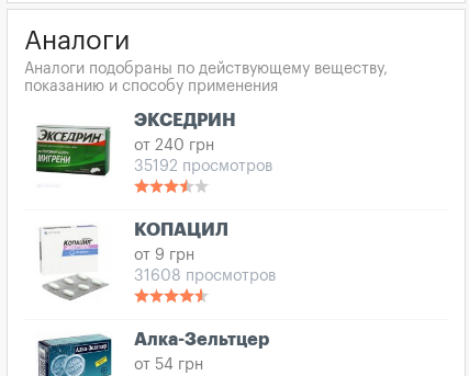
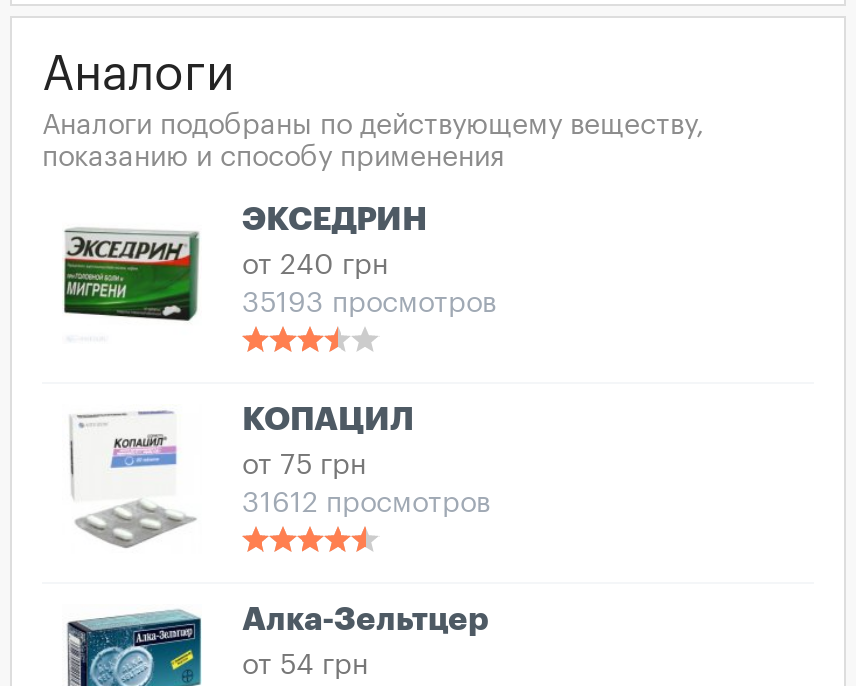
[134,159,272,174] 35192 просмотров -> [242,290,496,318] 35193 просмотров
[134,248,194,263] от 9 грн -> [242,452,366,480] от 75 грн
[134,269,276,284] 31608 просмотров -> [242,490,490,518] 31612 просмотров

